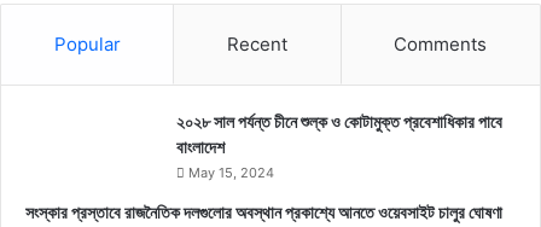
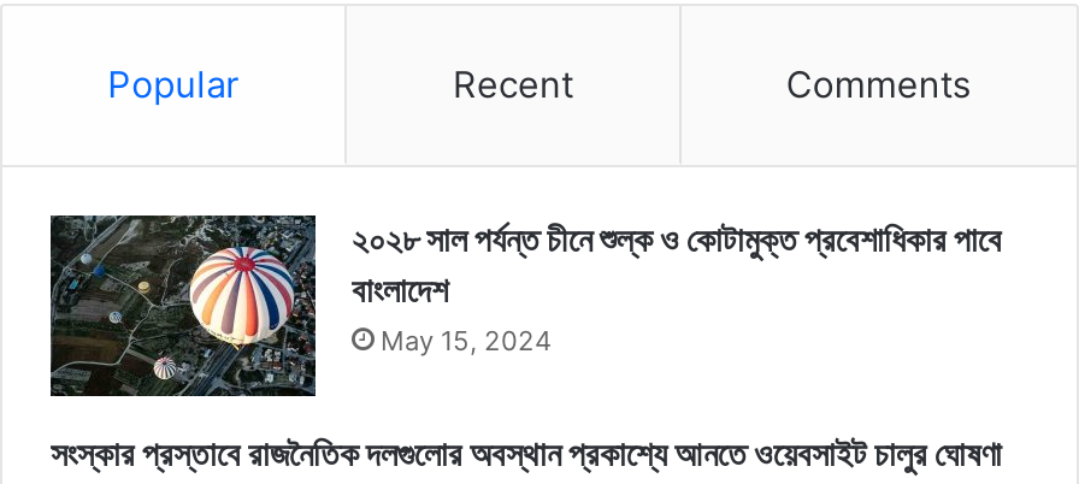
none -> [48,212,318,400] [image]

